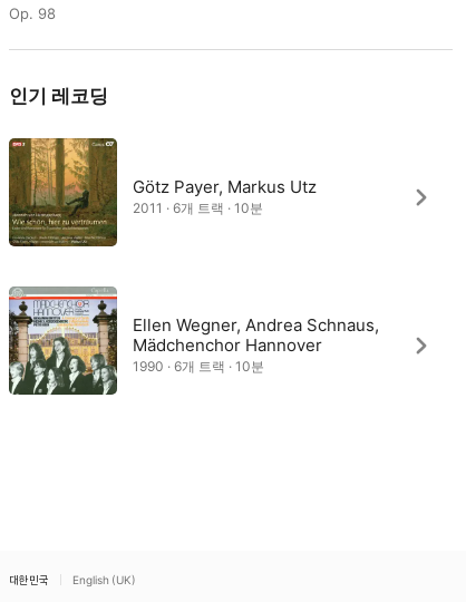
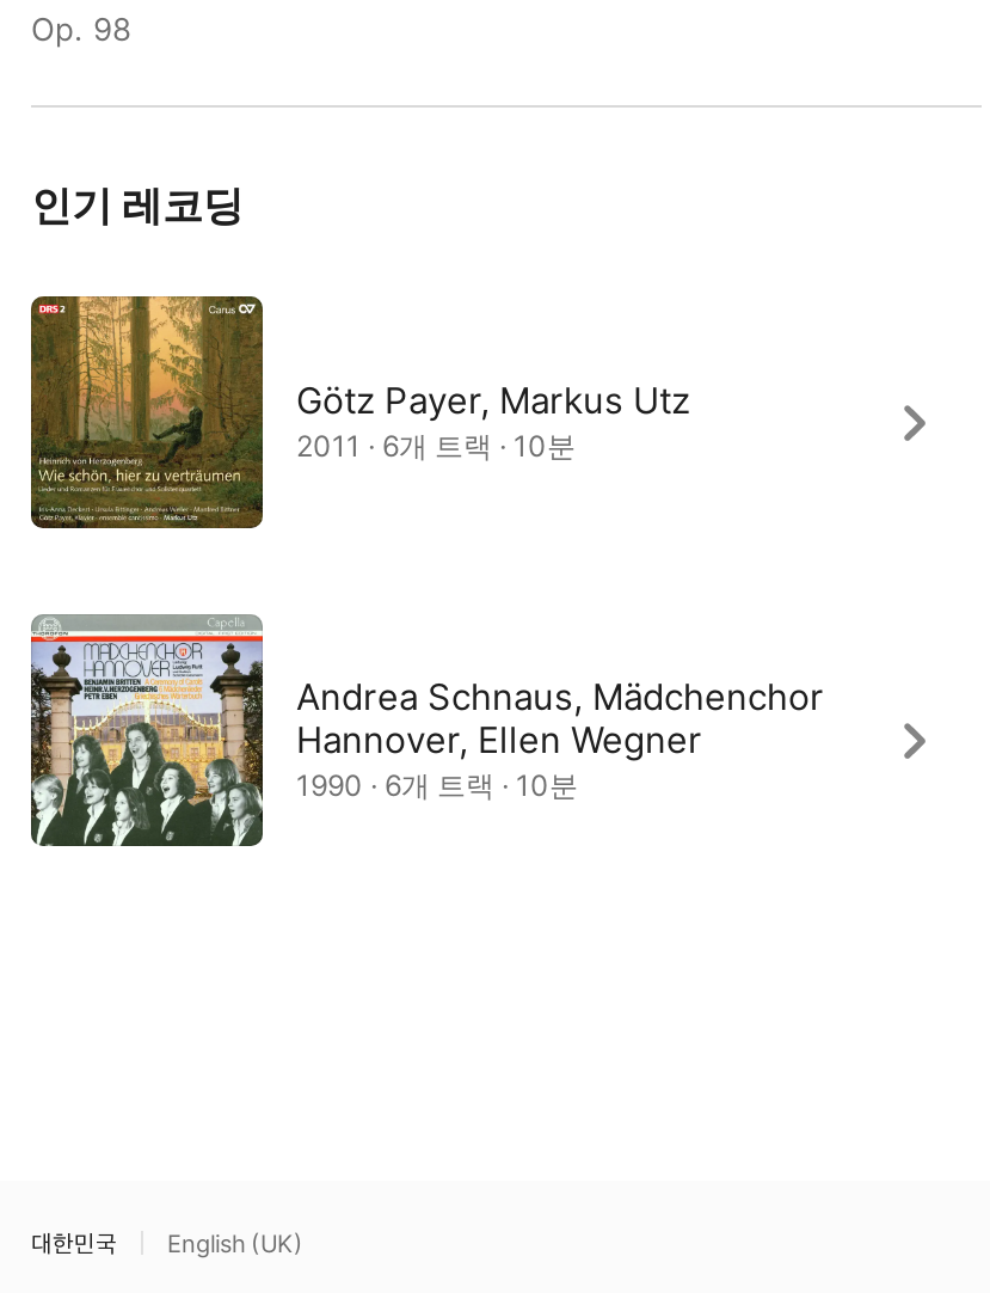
[133,314,379,356] Ellen Wegner, Andrea Schnaus, | Mädchenchor Hannover -> [296,674,824,762] Andrea Schnaus, Mädchenchor | Hannover, Ellen Wegner

